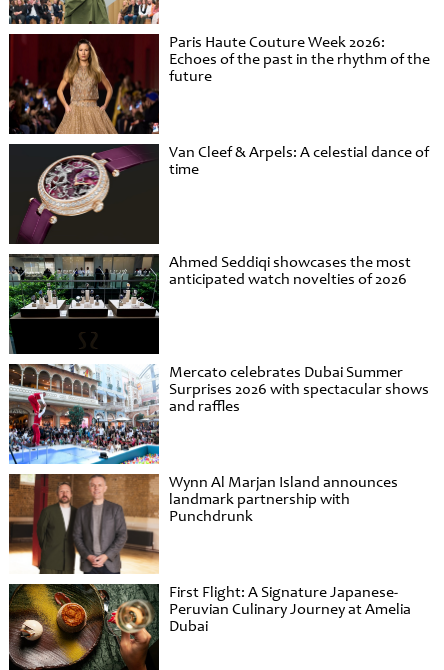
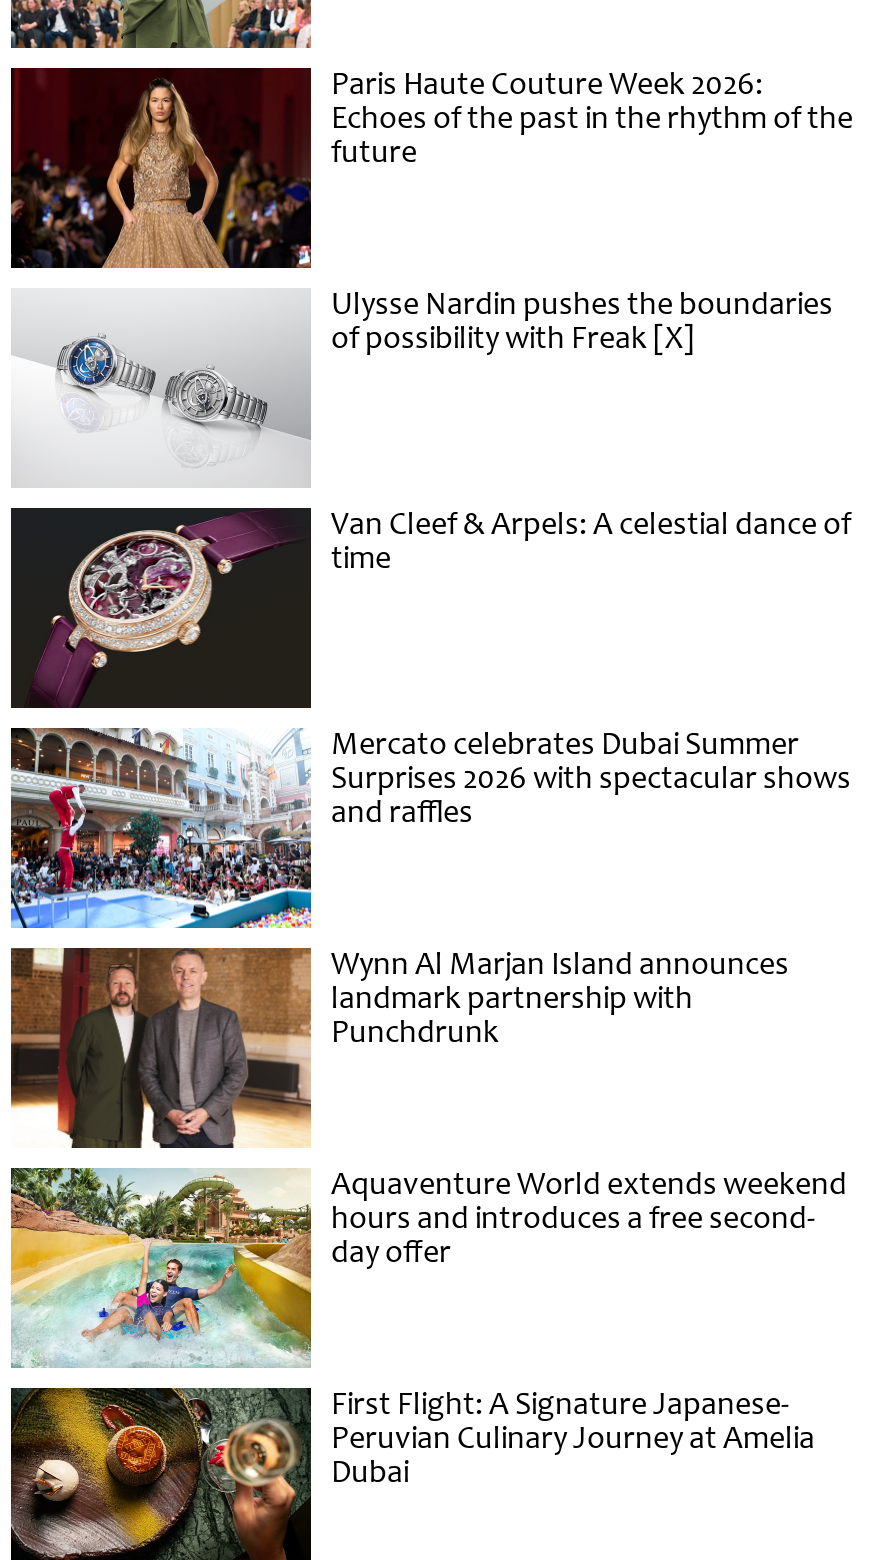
none -> [11,285,833,488] [image] | Ulysse Nardin pushes the boundaries | of possibility with Freak [X]
[9,252,411,354] [image] | Ahmed Seddiqi showcases the most | anticipated watch novelties of 2026 -> none
none -> [9,1165,847,1370] [image] | Aquaventure World extends weekend | hours and introduces a free second- | day offer

